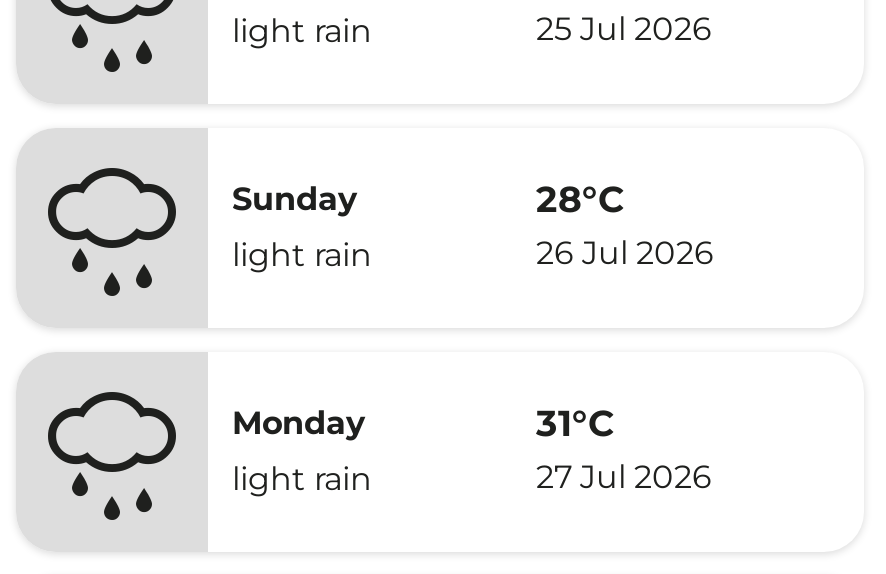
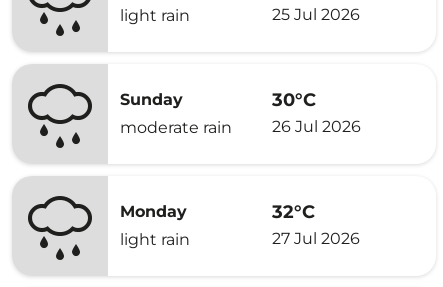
[536,177,624,221] 28°C -> [272,88,316,110] 30°C
[232,236,372,274] light rain -> [120,118,232,137] moderate rain
[536,401,614,445] 31°C -> [272,200,315,222] 32°C

